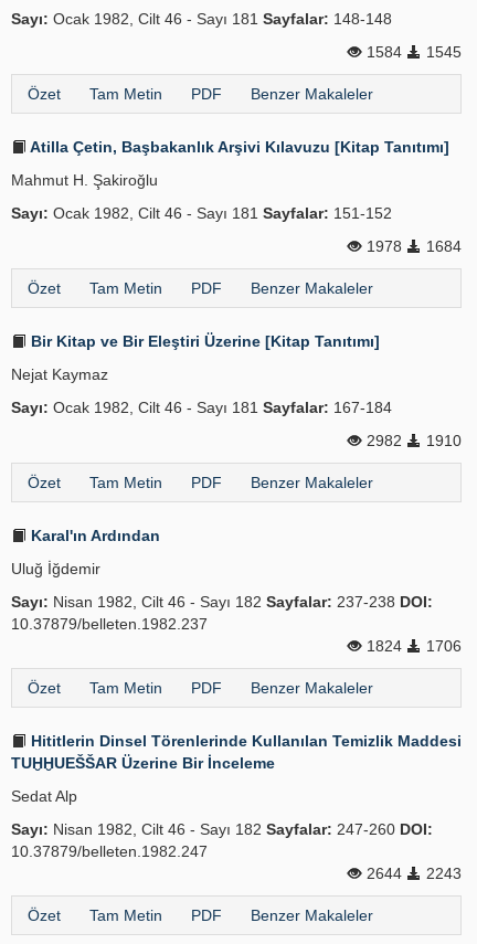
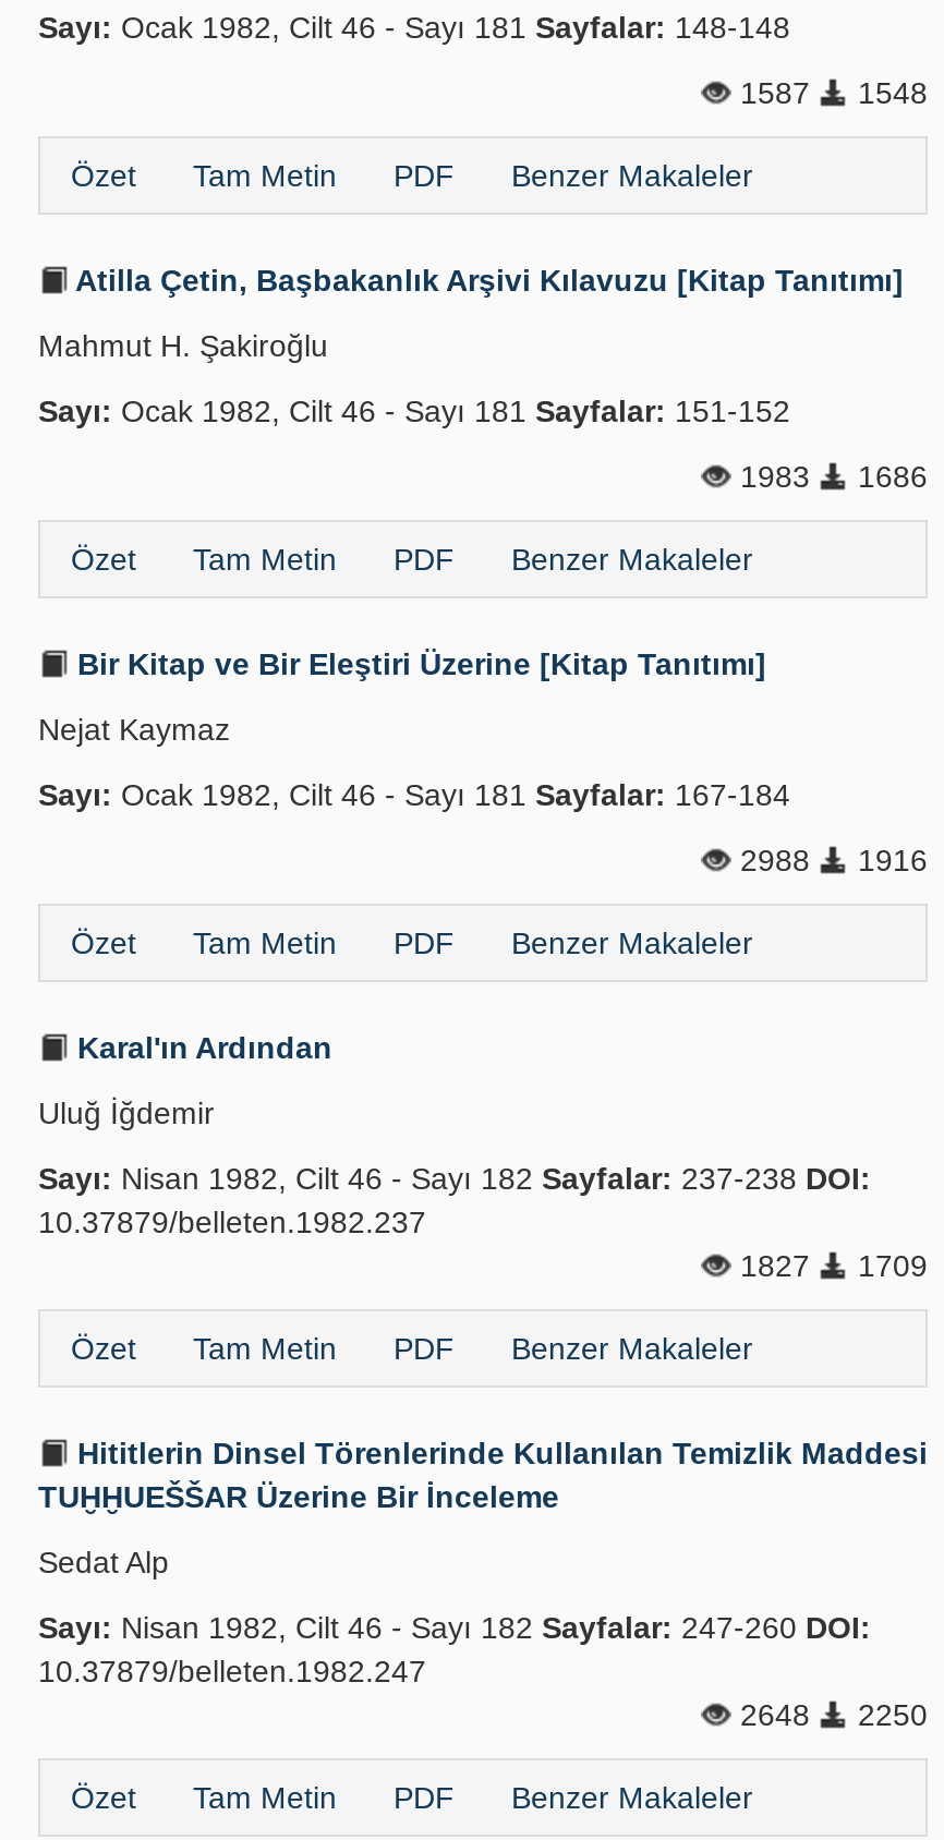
[362,43,406,61] 1584 -> [731,75,819,110] 1587
[422,43,462,61] 1545 -> [849,75,928,110] 1548
[362,237,406,255] 1978 -> [731,459,819,494] 1983
[422,237,462,255] 1684 -> [849,459,928,494] 1686
[362,432,406,449] 2982 -> [731,843,819,877] 2988
[422,432,462,449] 1910 -> [849,843,928,877] 1916
[362,637,406,655] 1824 -> [731,1248,819,1283] 1827
[422,637,462,655] 1706 -> [849,1248,928,1283] 1709
[362,865,406,882] 2644 -> [731,1697,819,1732] 2648
[422,865,462,882] 2243 -> [849,1697,928,1732] 2250

